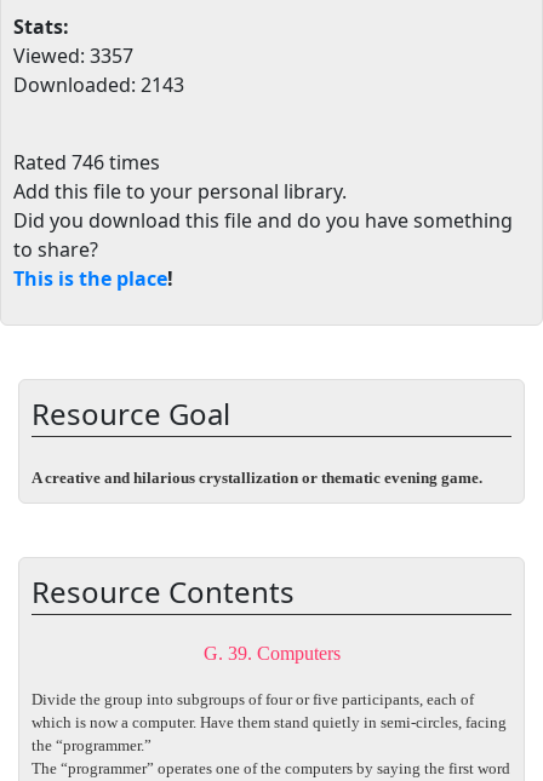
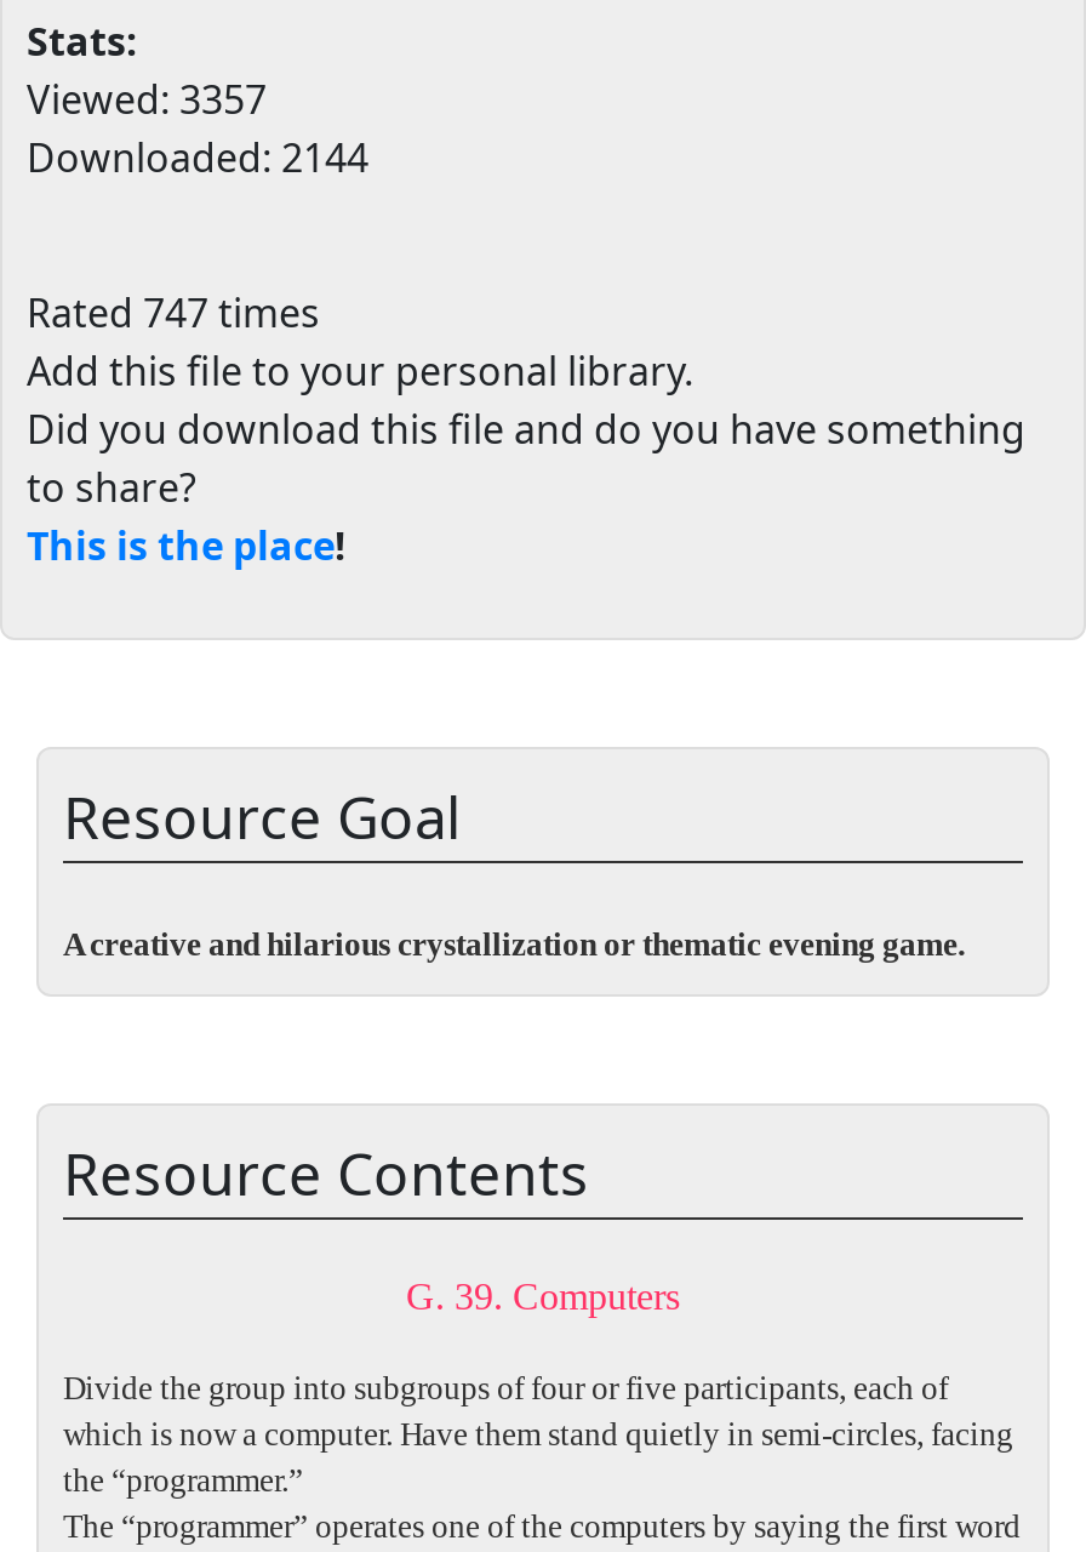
[13,71,184,98] Downloaded: 2143 -> [27,131,368,184] Downloaded: 2144
[13,149,160,176] Rated 746 times -> [27,286,320,339] Rated 747 times

